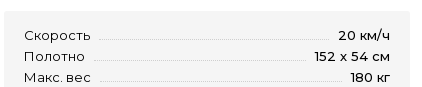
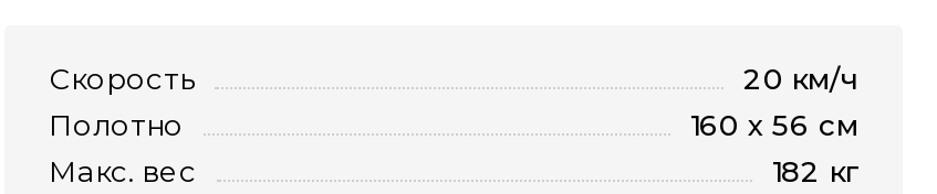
[315,48,390,64] 152 х 54 см -> [690,107,858,142] 160 х 56 см
[351,69,390,85] 180 кг -> [772,153,858,189] 182 кг

